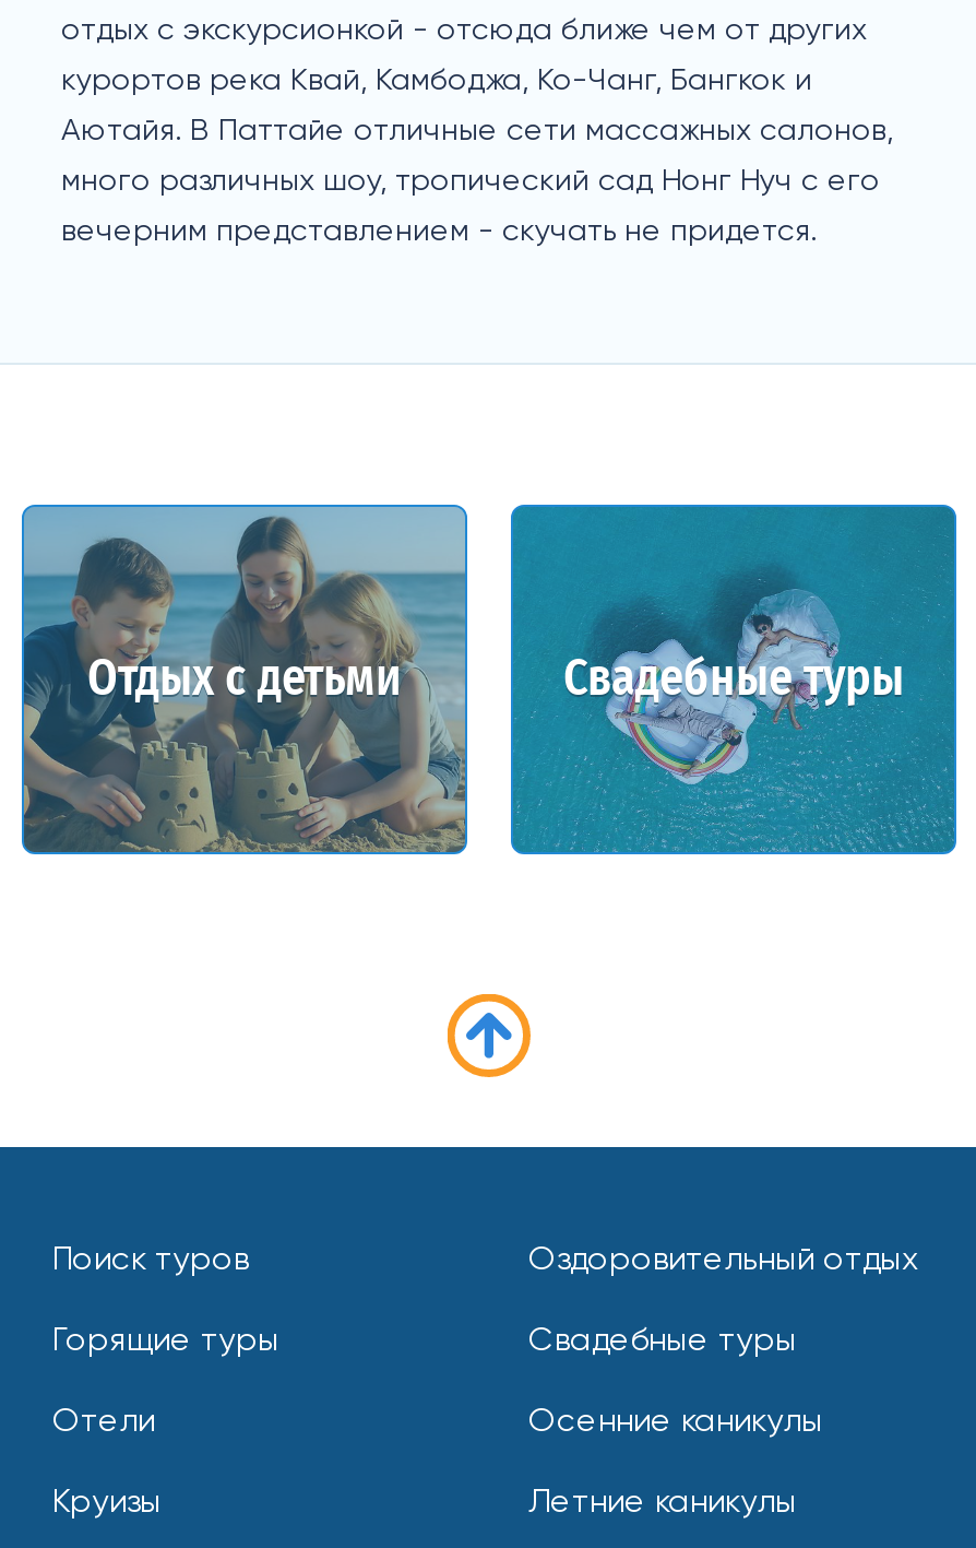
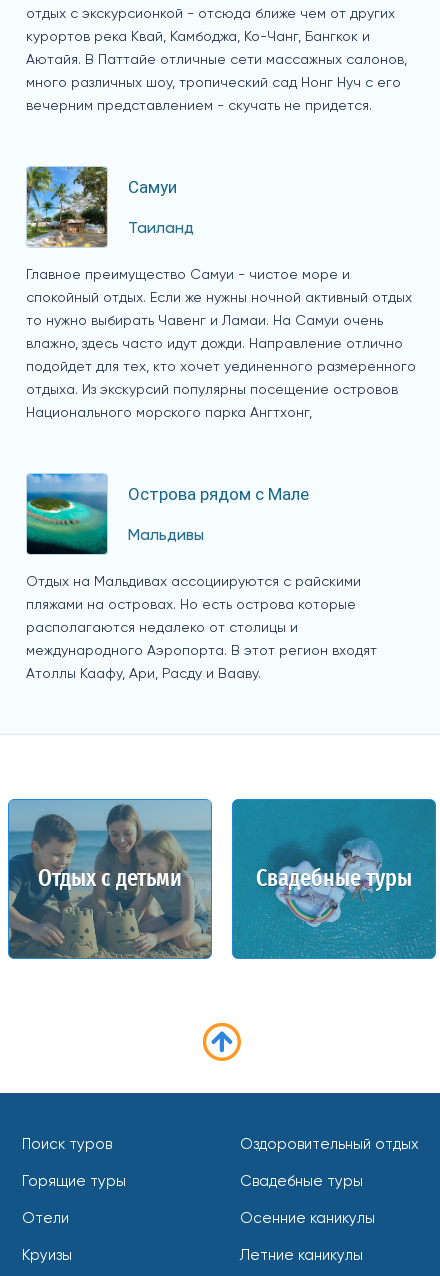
none -> [25,472,377,681] [image] | Острова рядом с Мале | Мальдивы | Отдых на Мальдивах ассоциируются с райскими | пляжами на островах. Но есть острова которые | располагаются недалеко от столицы и | международного Аэропорта. В этот регион входят | Атоллы Каафу, Ари, Расду и Вааву.
none -> [26,166,416,420] [image] | Самуи | Таиланд | Главное преимущество Самуи - чистое море и | спокойный отдых. Если же нужны ночной активный отдых | то нужно выбирать Чавенг и Ламаи. На Самуи очень | влажно, здесь часто идут дожди. Направление отлично | подойдет для тех, кто хочет уединенного размеренного | отдыха. Из экскурсий популярны посещение островов | Национального морского парка Ангтхонг,

